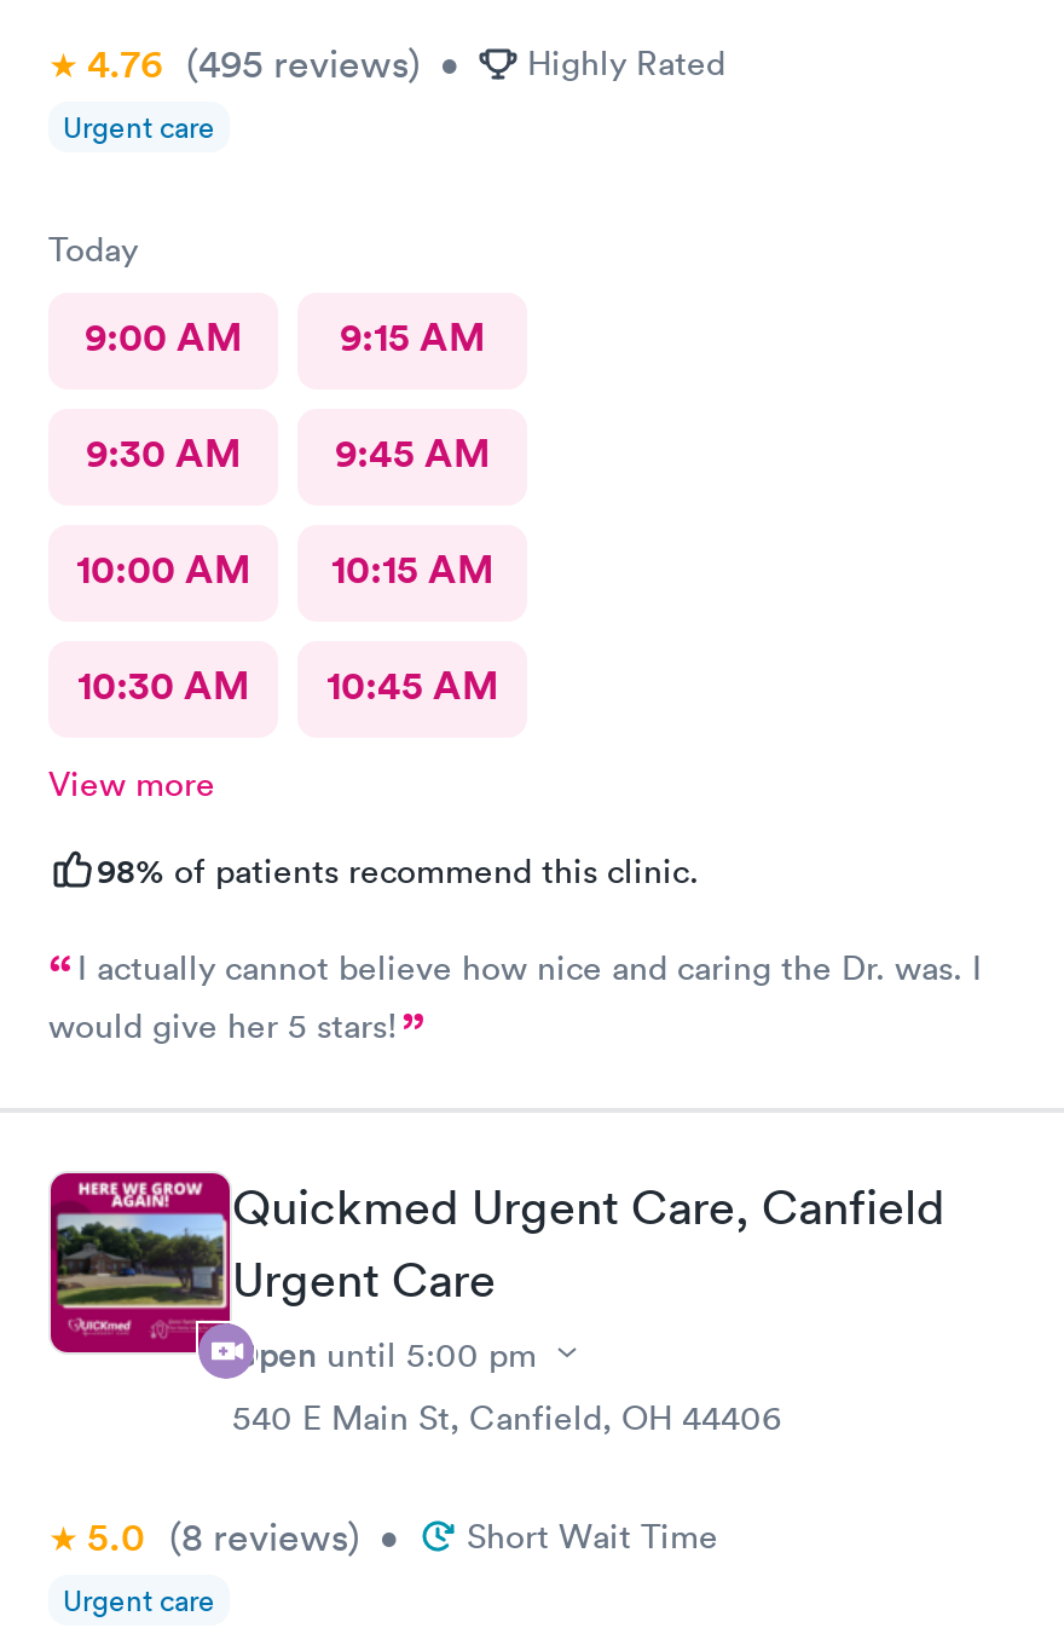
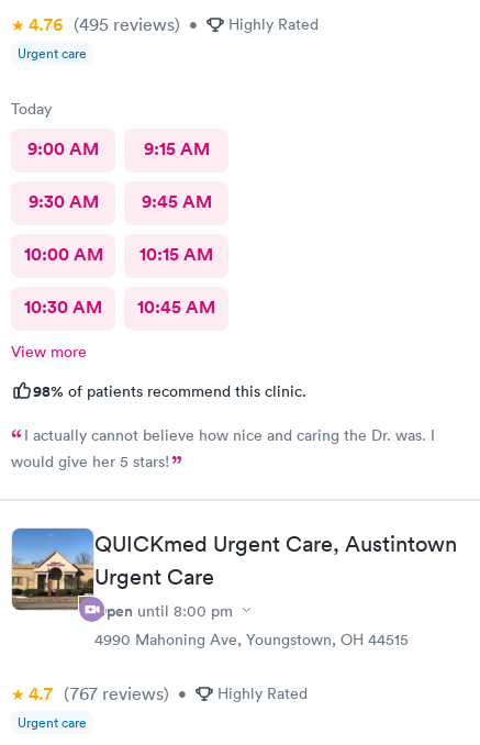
[48,1171,946,1355] [image] | Quickmed Urgent Care, Canfield -> [11,527,457,611] [image] | QUICKmed Urgent Care, Austintown
[232,1329,781,1438] Open until 5:00 pm | 540 E Main St, Canfield, OH 44406 -> [94,599,409,649] Open until 8:00 pm | 4990 Mahoning Ave, Youngstown, OH 44515
[87,1511,718,1562] 5.0 (8 reviews) • | Short Wait Time -> [29,682,308,705] 4.7 (767 reviews) • | Highly Rated

